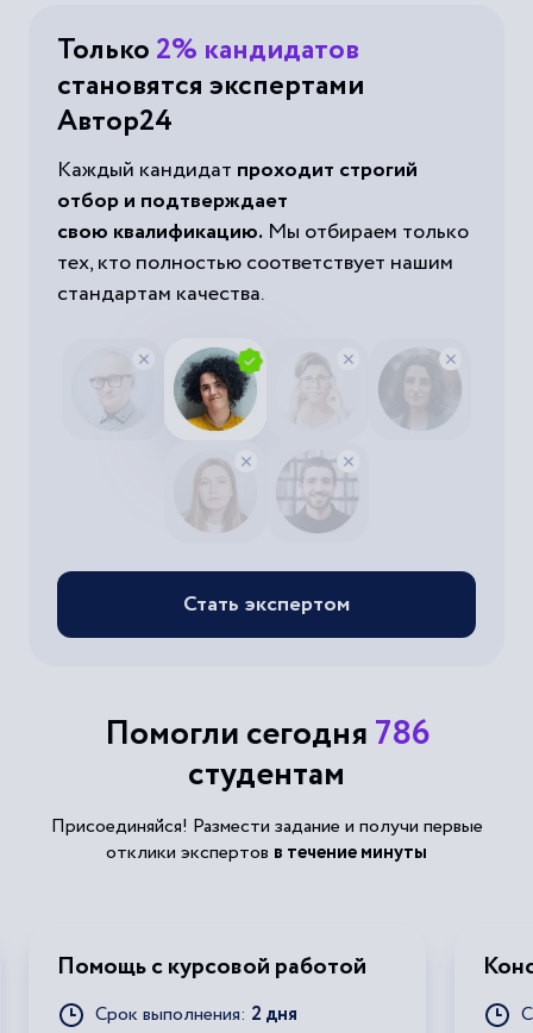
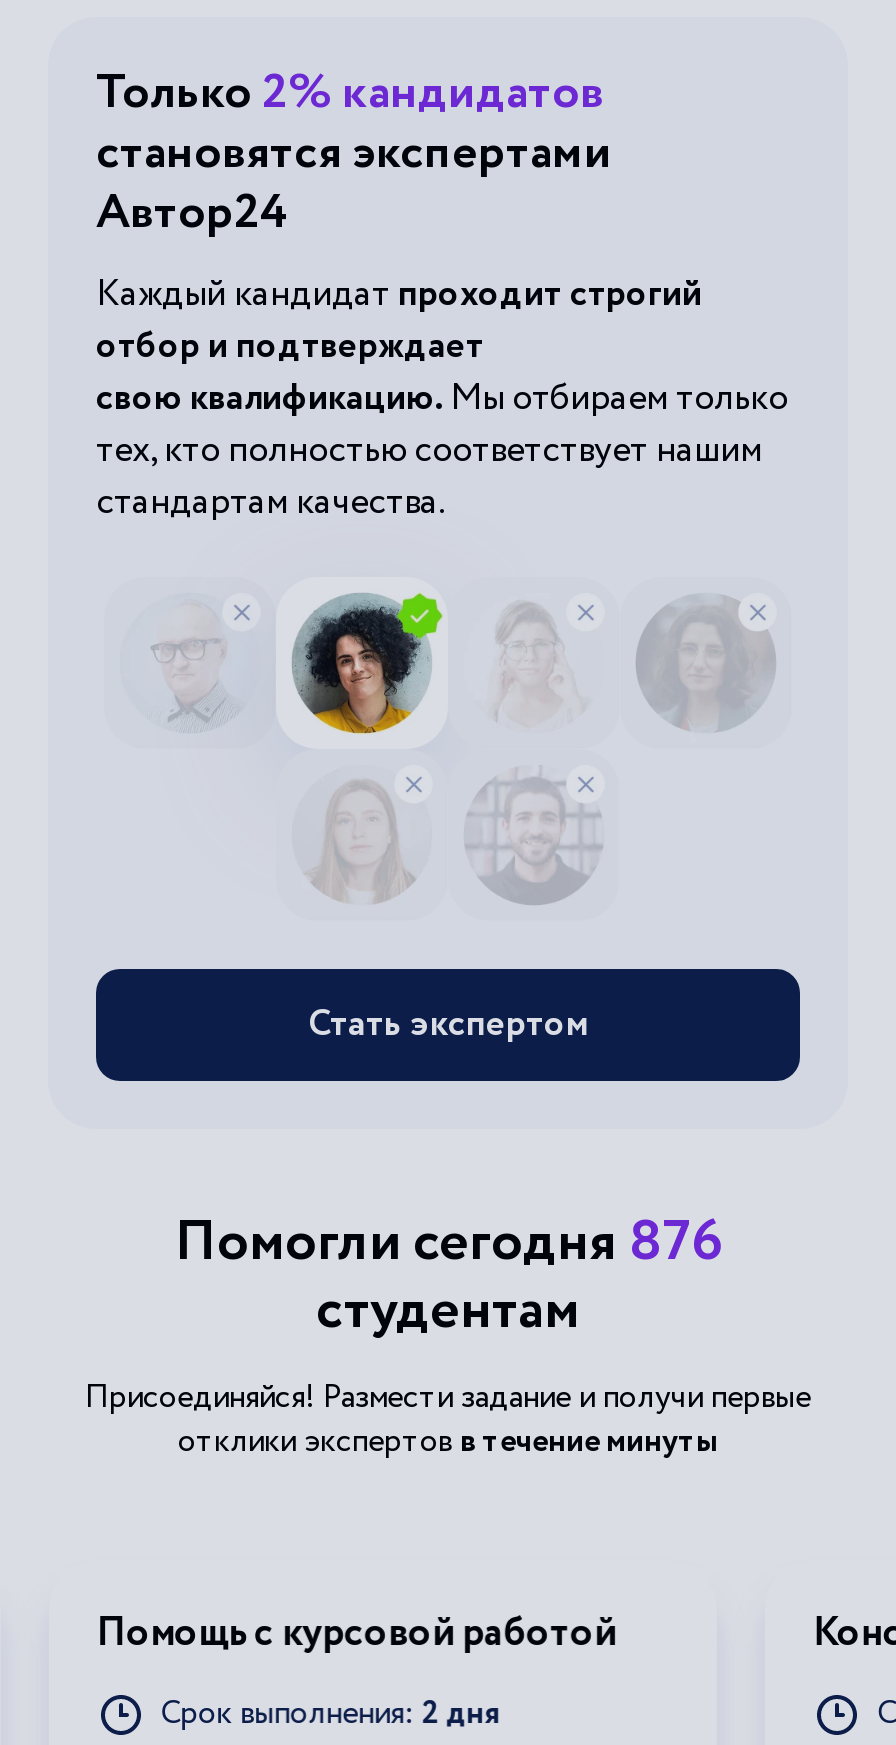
[104,709,429,759] Помогли сегодня 786 -> [175,1200,721,1284] Помогли сегодня 876

